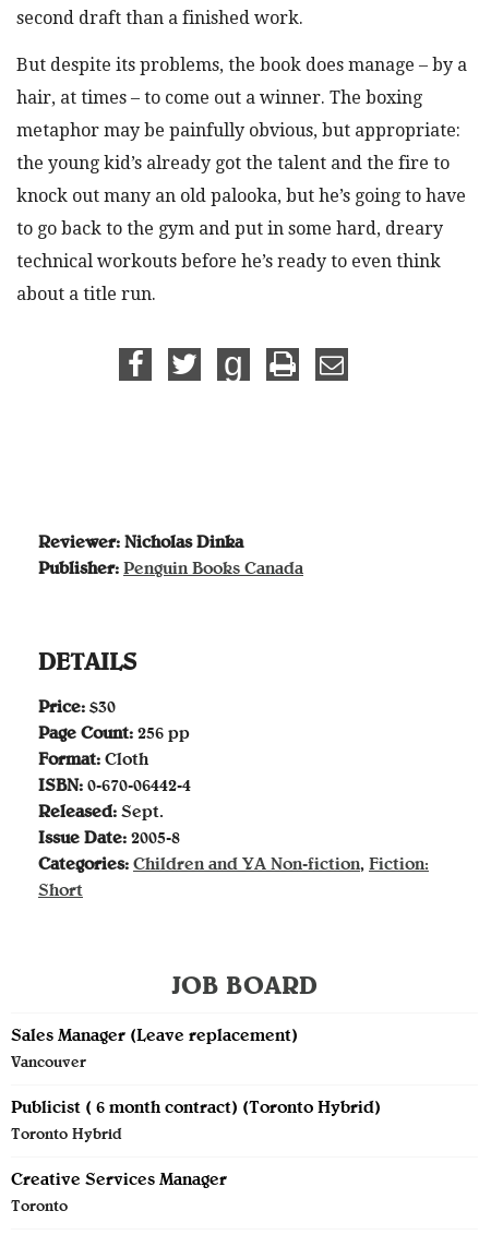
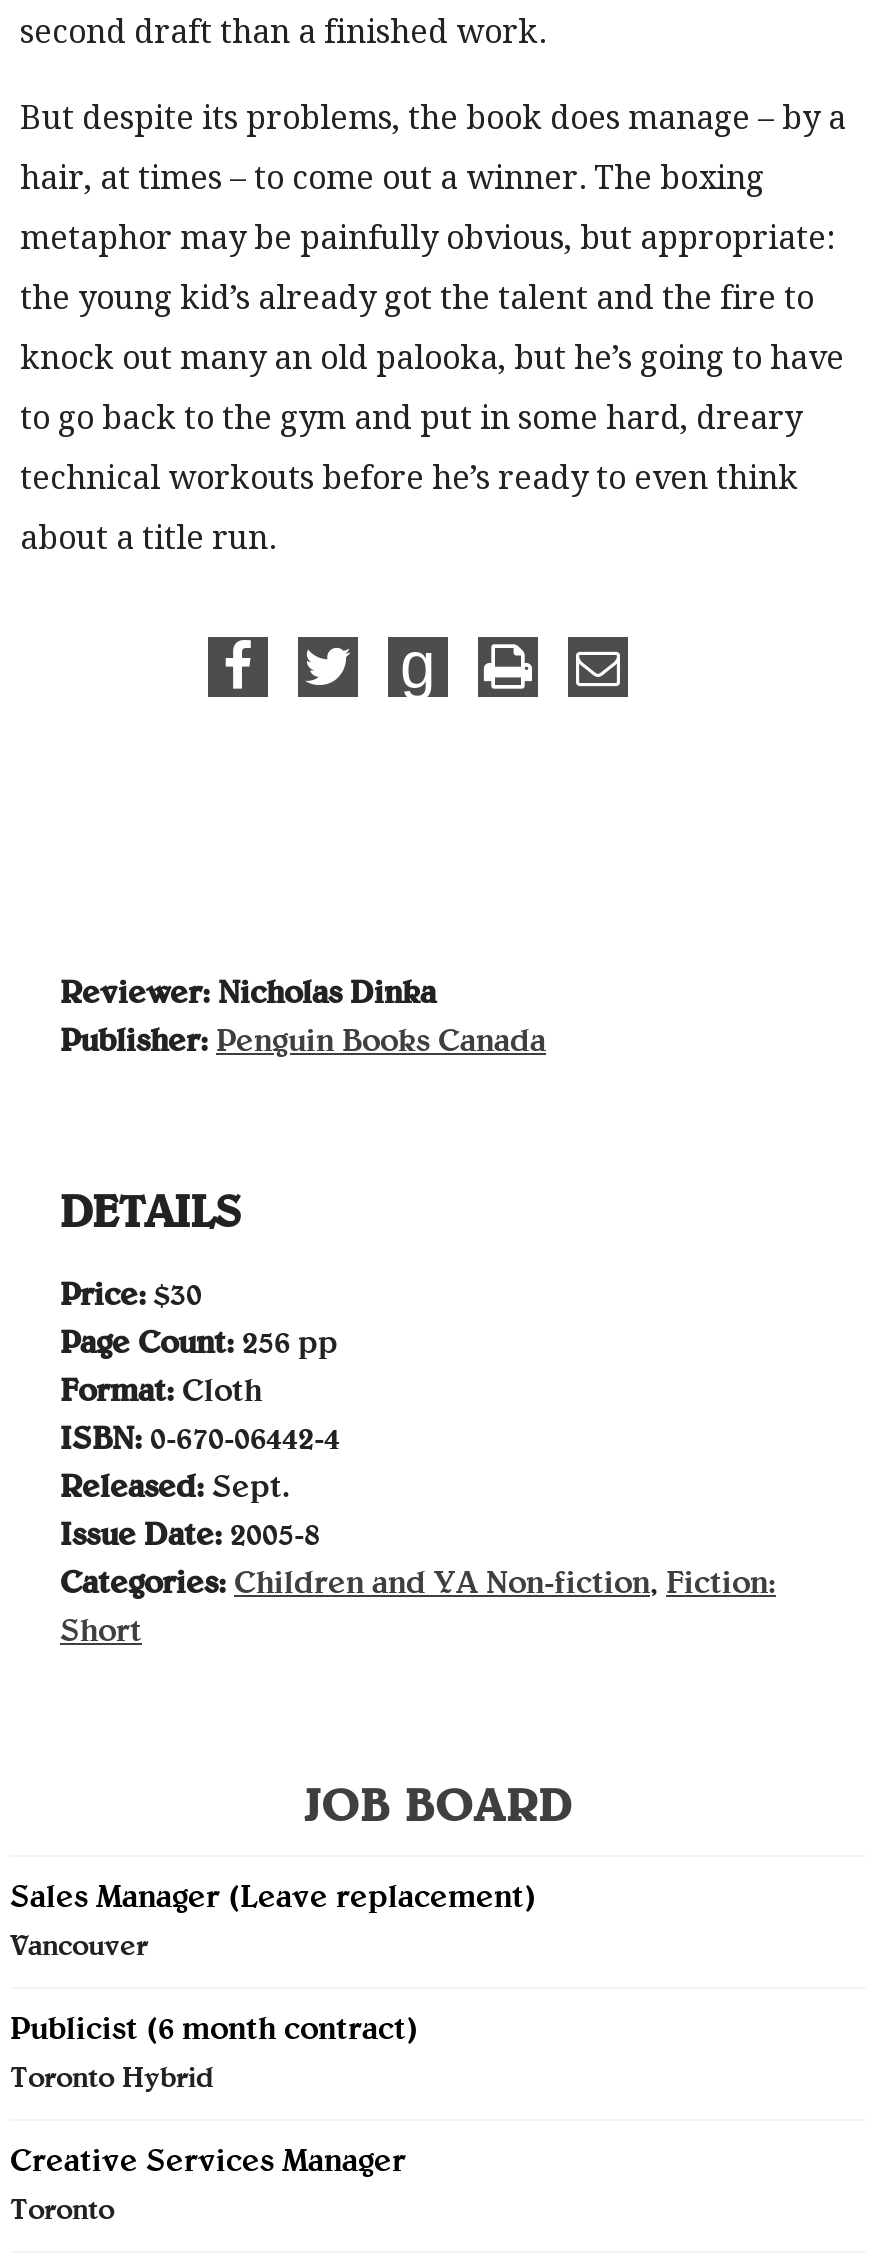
[11,1101,381,1119] Publicist ( 6 month contract) (Toronto Hybrid) -> [10,2018,418,2050] Publicist (6 month contract)

